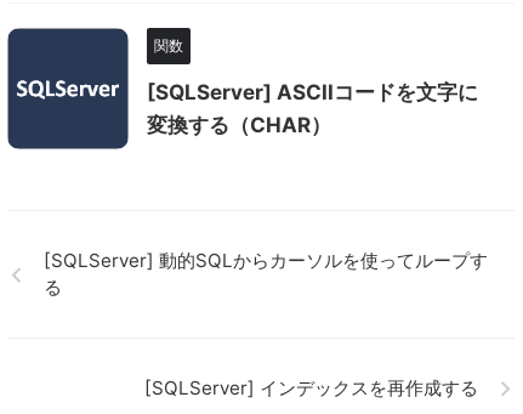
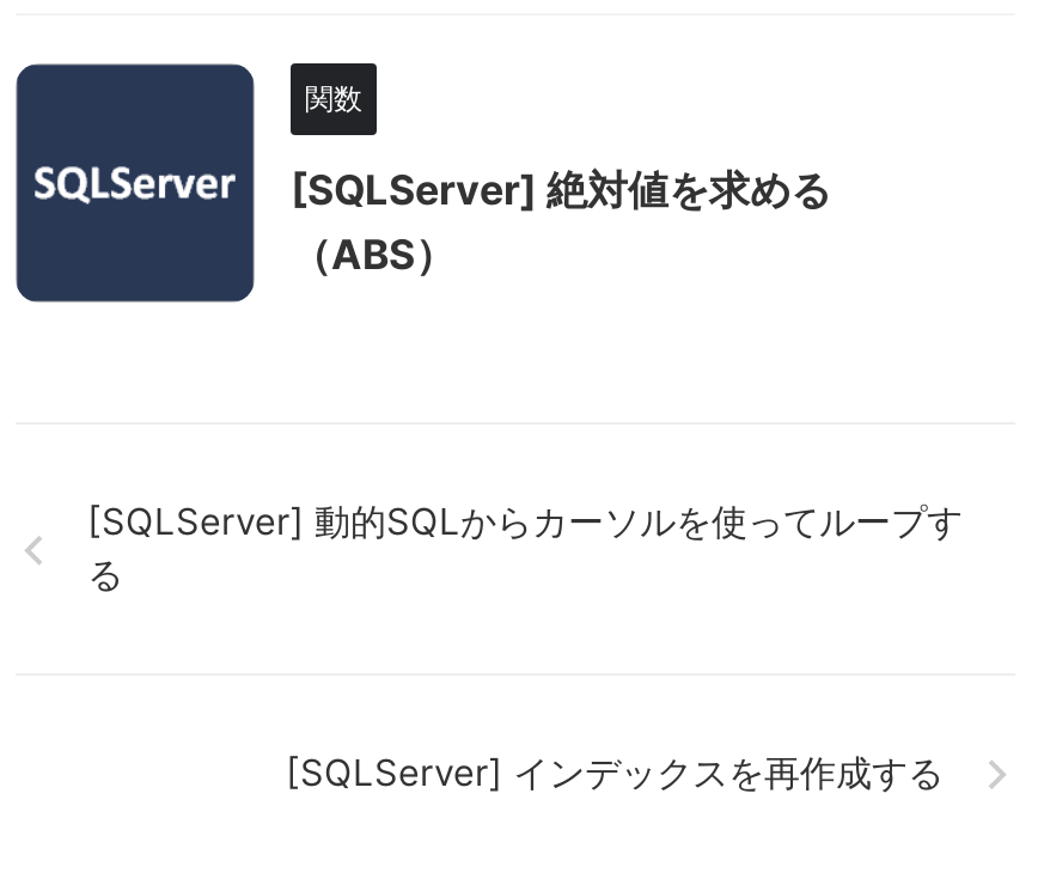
[147,80,478,137] [SQLServer] ASCIIコードを文字に | 変換する（CHAR） -> [291,166,831,279] [SQLServer] 絶対値を求める | （ABS）

